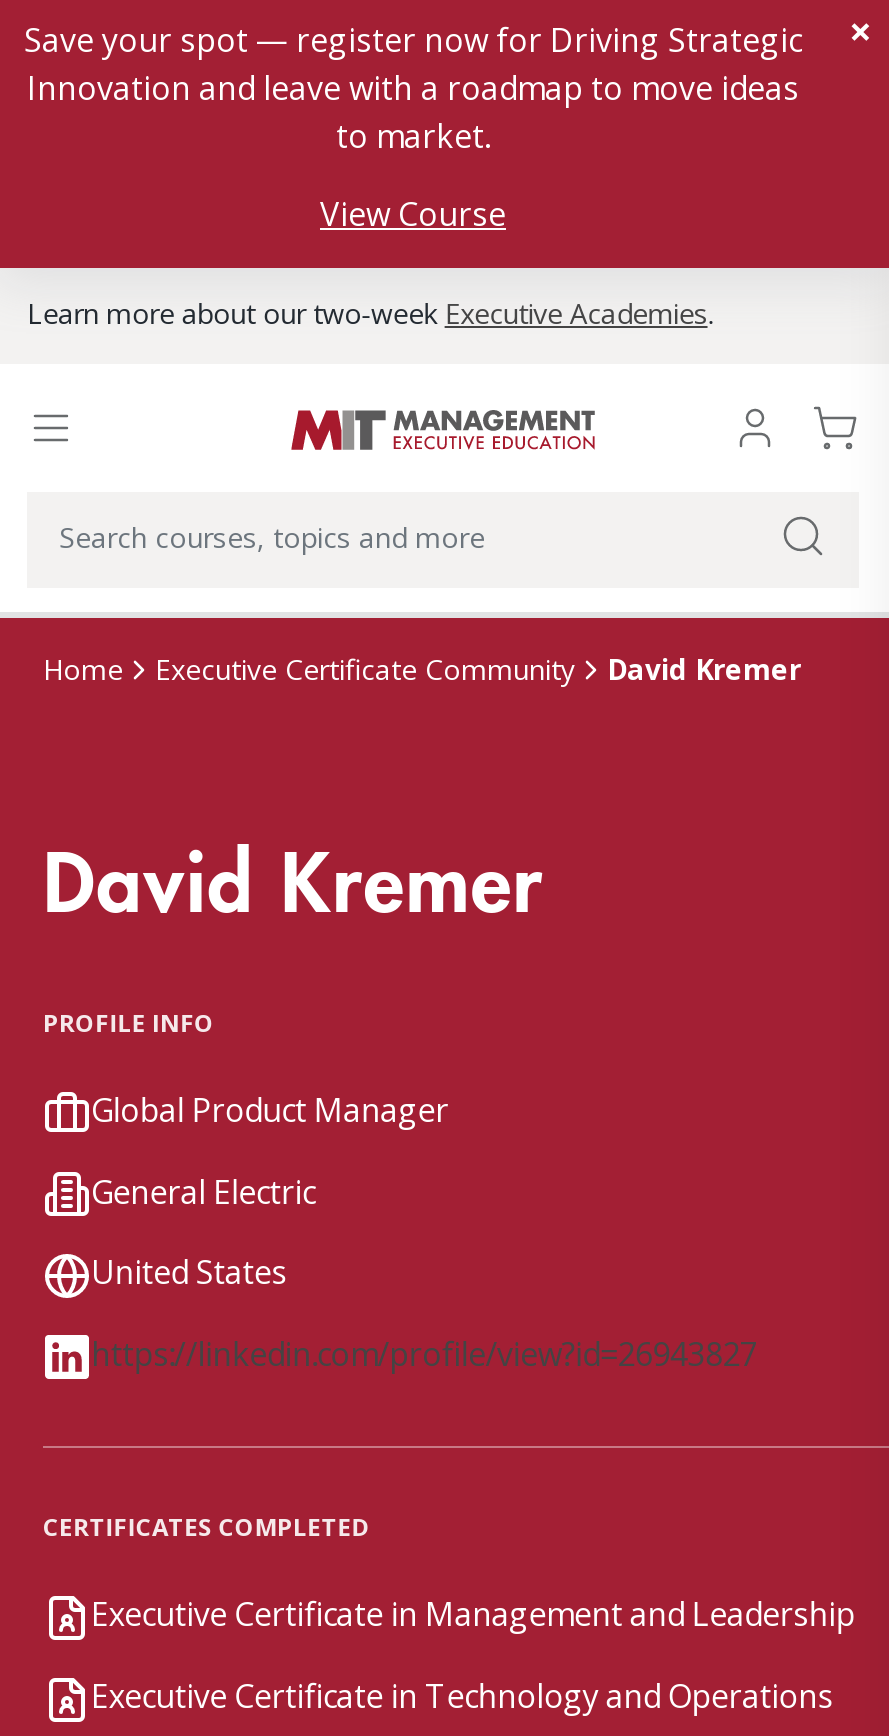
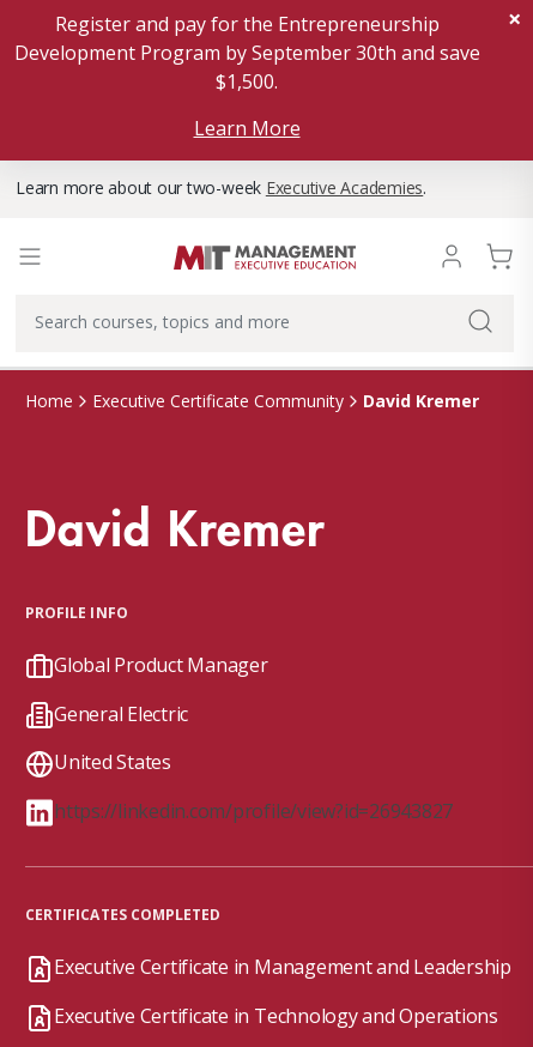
[24,18,802,158] Save your spot — register now for Driving Strategic | Innovation and leave with a roadmap to move ideas | to market. -> [14,11,480,95] Register and pay for the Entrepreneurship | Development Program by September 30th and save | $1,500.
[320,192,506,236] View Course -> [193,115,300,141] Learn More

